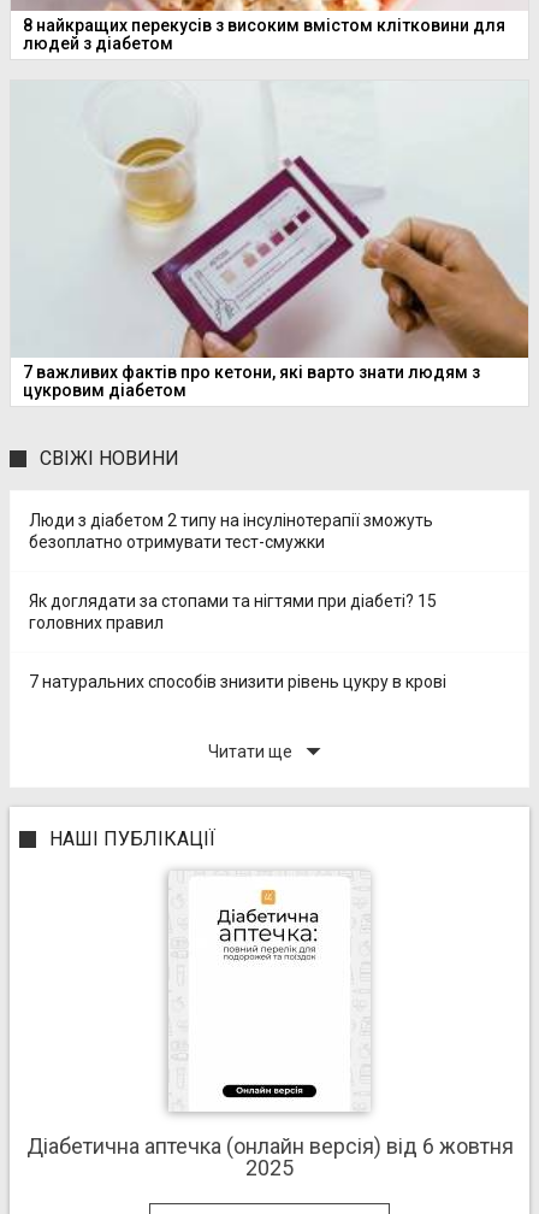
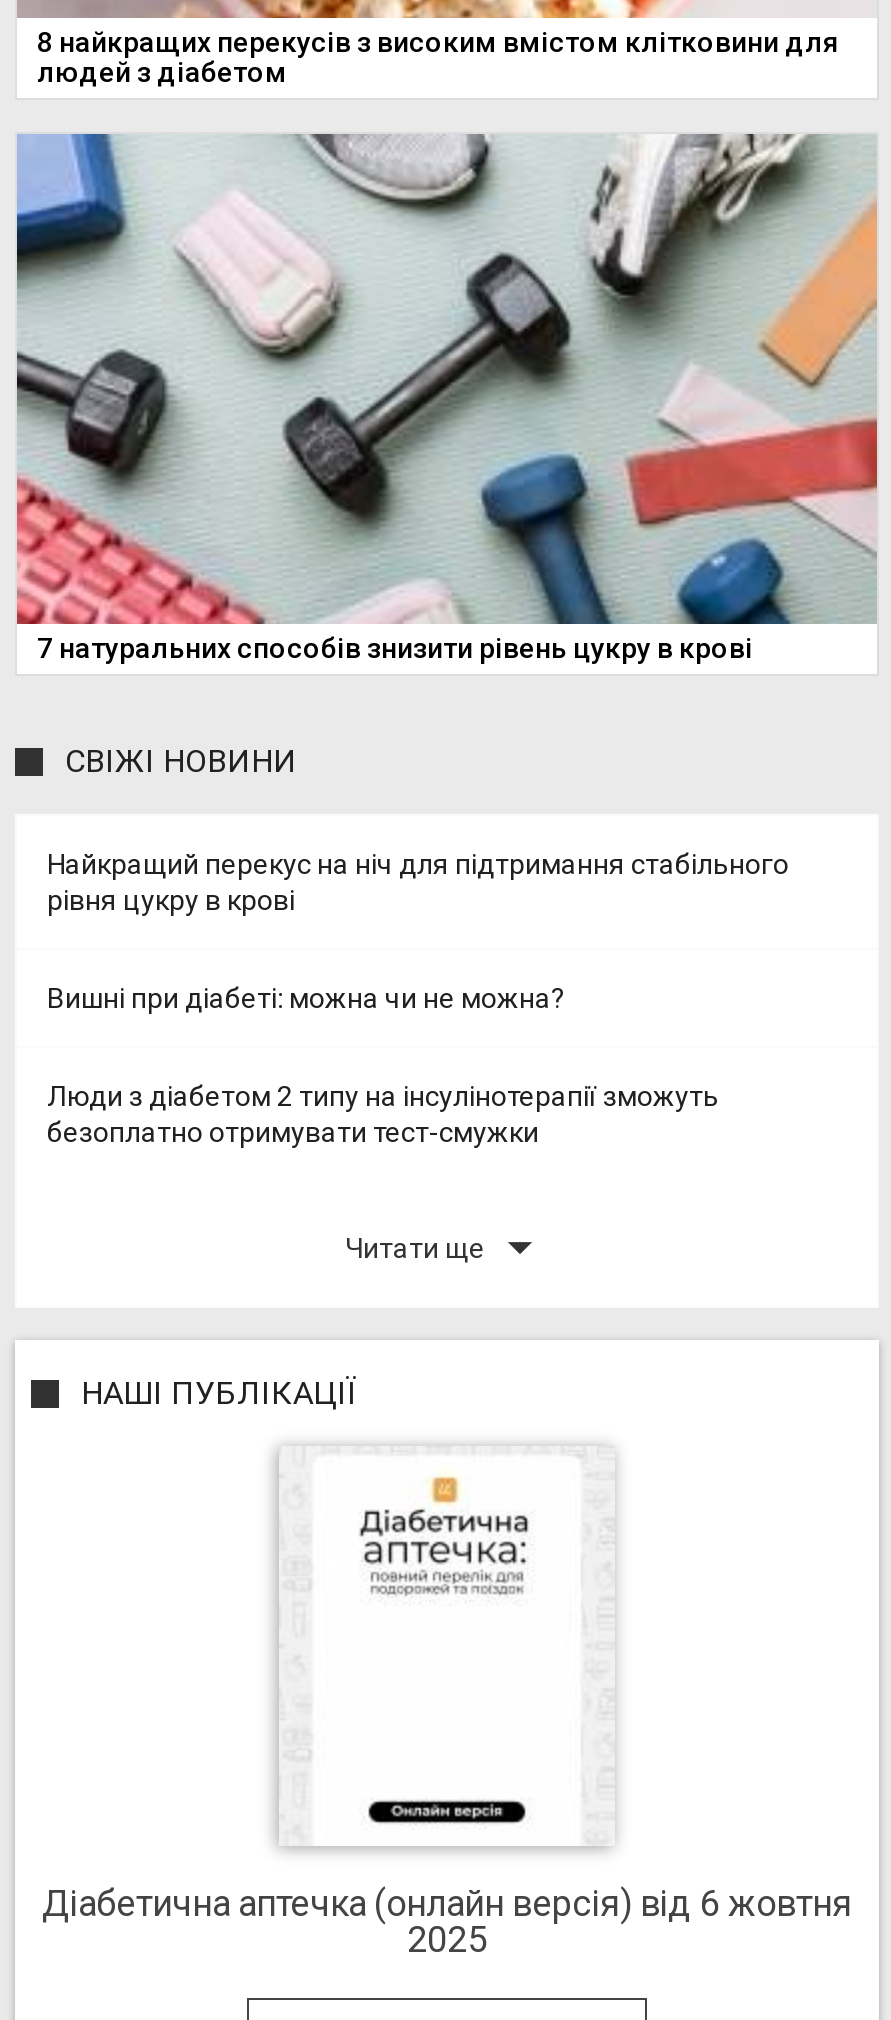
[11,81,529,376] [image] -> [15,132,879,624] [image]
[23,363,480,400] 7 важливих фактів про кетони, які варто знати людям з | цукровим діабетом -> none
none -> [47,848,789,1014] Найкращий перекус на ніч для підтримання стабільного | рівня цукру в крові | Вишні при діабеті: можна чи не можна?
moved [29,511,433,552] -> [47,1080,719,1148]: Люди з діабетом 2 типу на інсулінотерапії зможуть | безоплатно отримувати тест-смужки
[29,591,437,632] Як доглядати за стопами та нігтями при діабеті? 15 | головних правил -> none
moved [29,672,446,691] -> [37,632,753,664]: 7 натуральних способів знизити рівень цукру в крові

